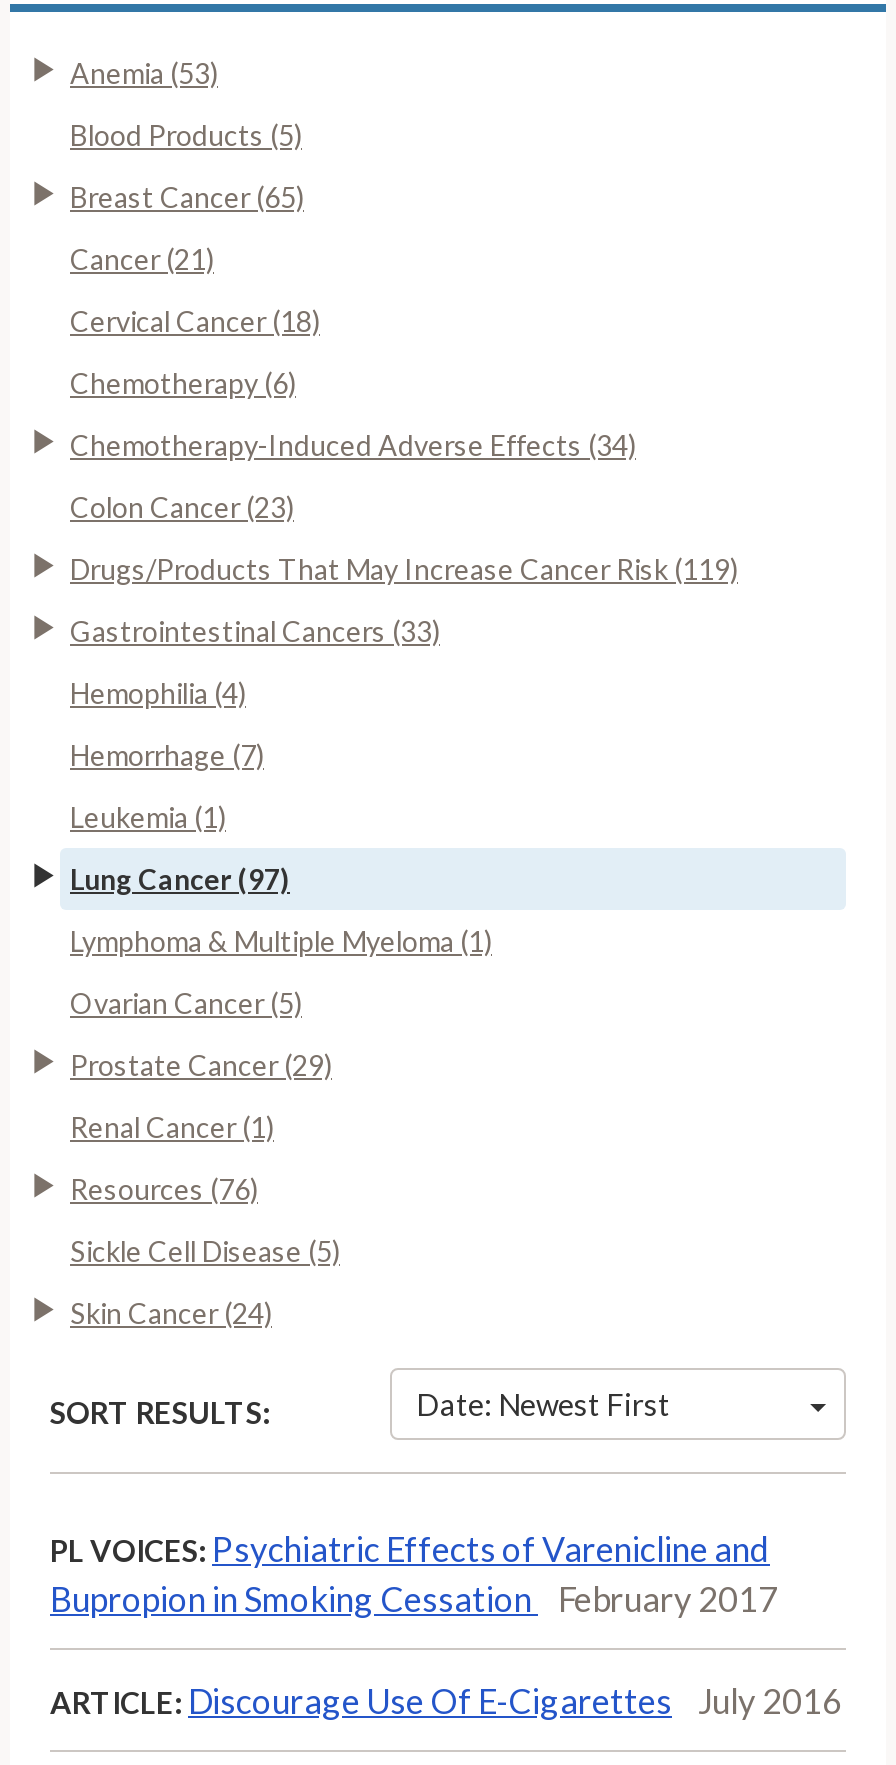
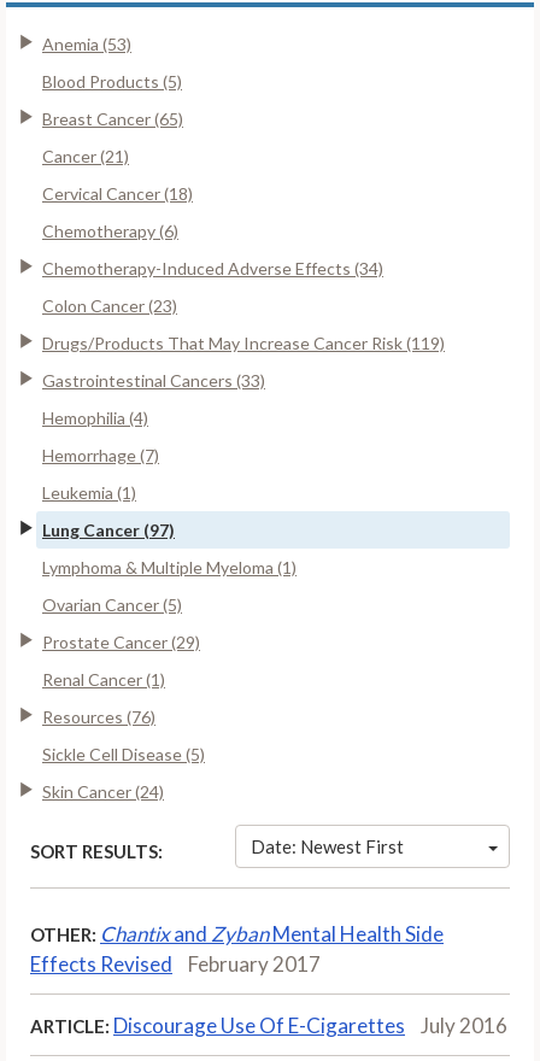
[50,1527,778,1619] PL VOICES: Psychiatric Effects of Varenicline and | Bupropion in Smoking Cessation February 2017 -> [30,921,444,976] OTHER: Chantixand ZybanMental Health Side | Effects Revised | February 2017

